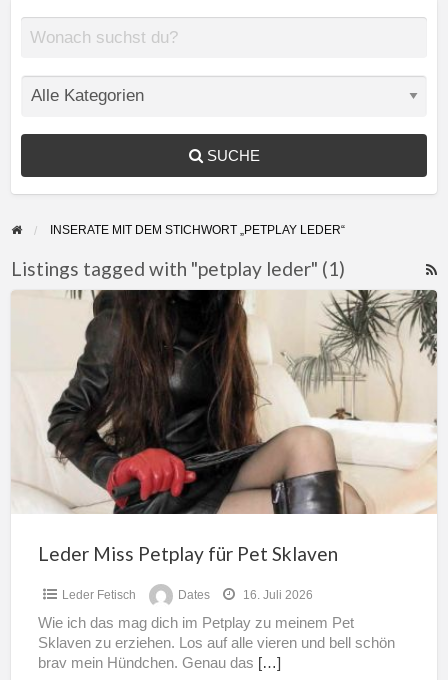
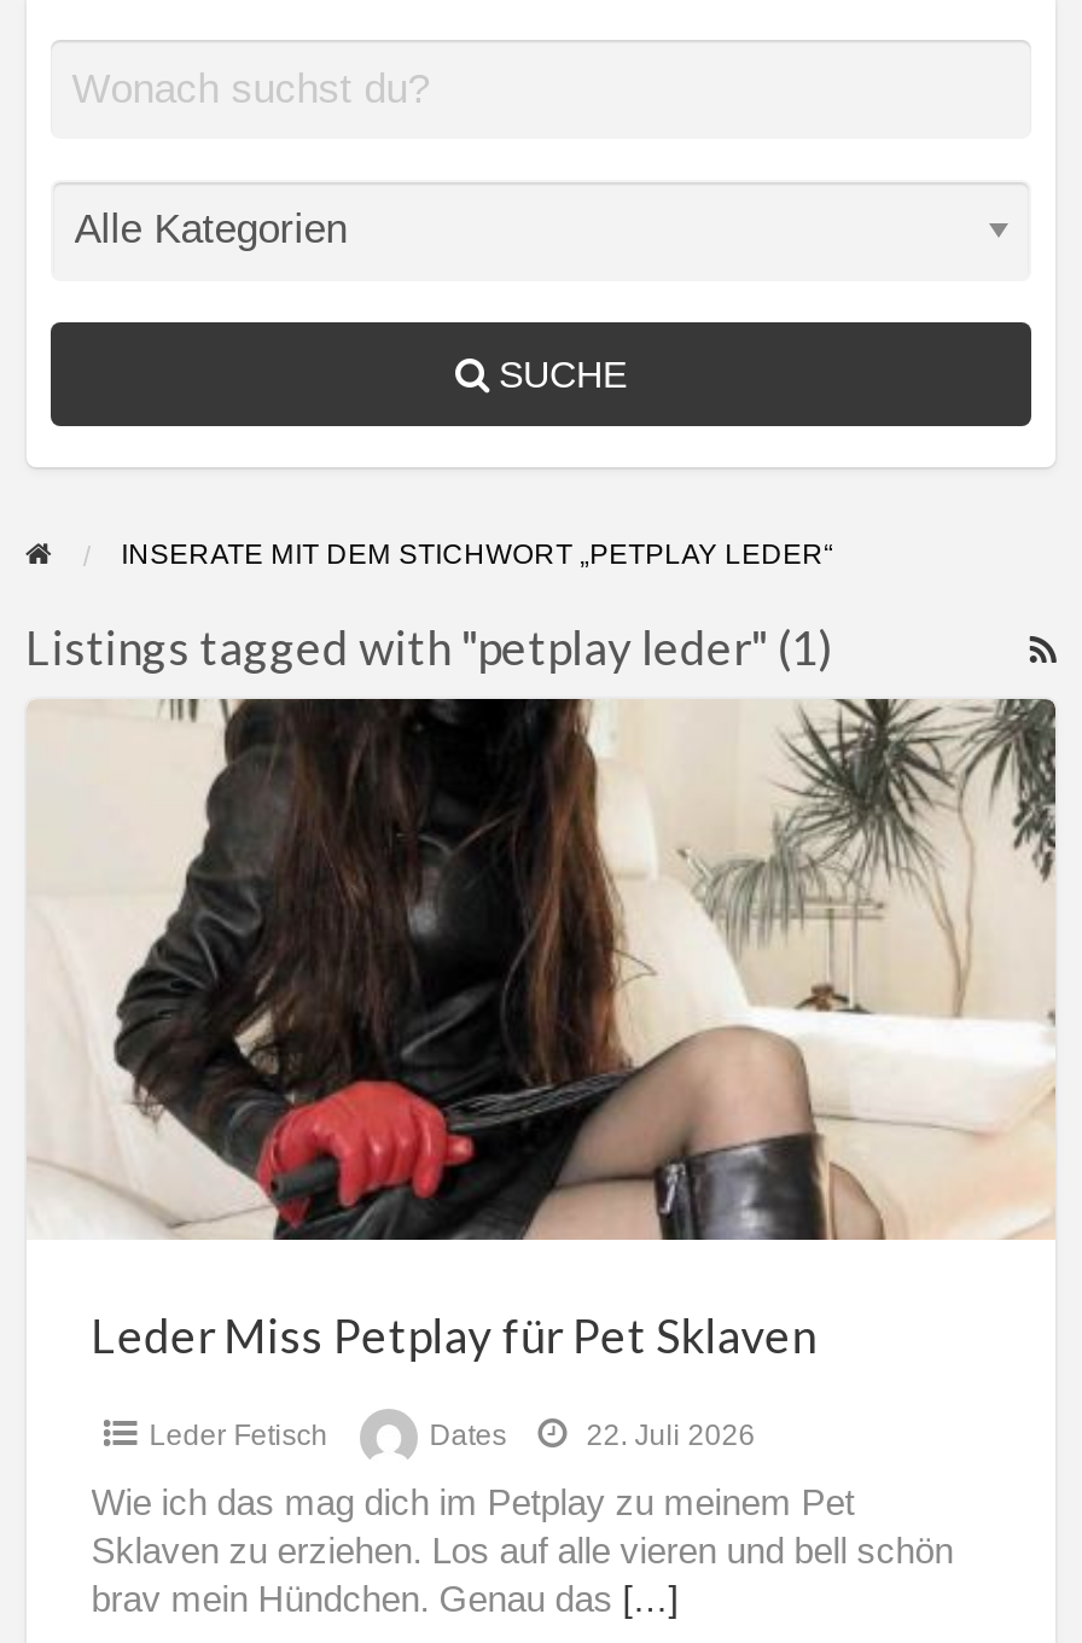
[240,588,313,602] 16. Juli 2026 -> [579,1418,755,1452] 22. Juli 2026

